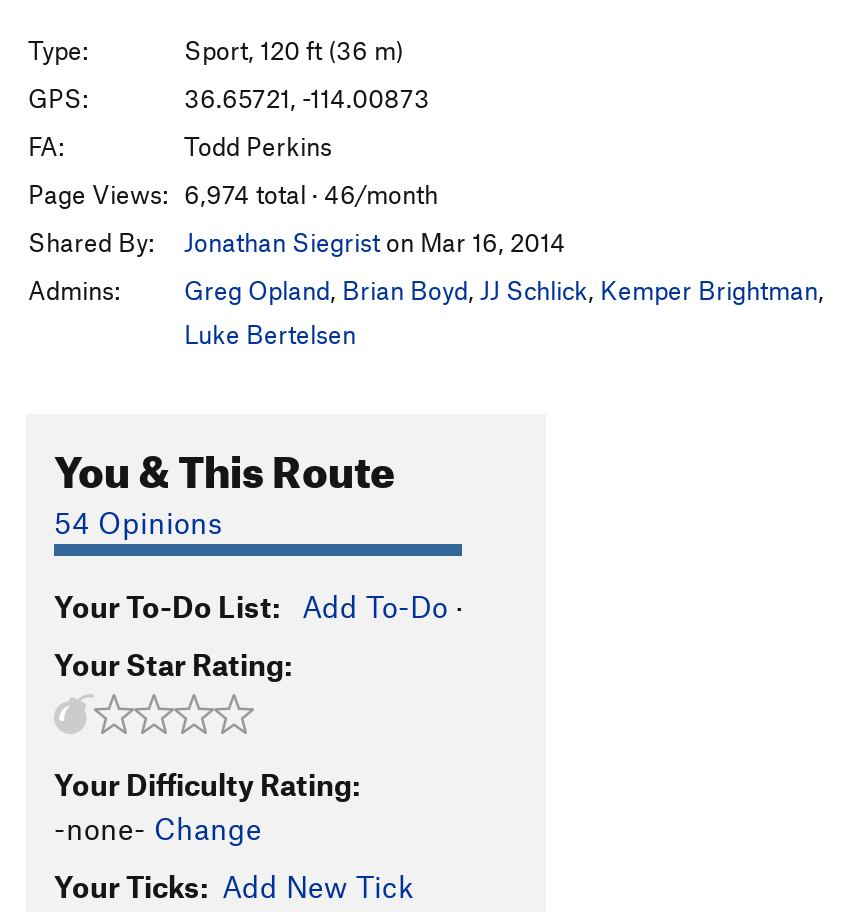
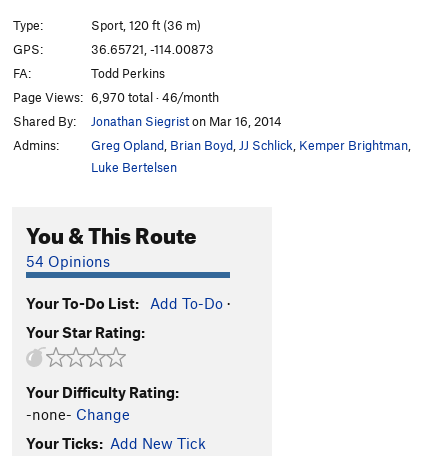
[28,178,438,210] Page Views: 6,974 total · 46/month -> [13,89,219,105] Page Views: 6,970 total · 46/month

